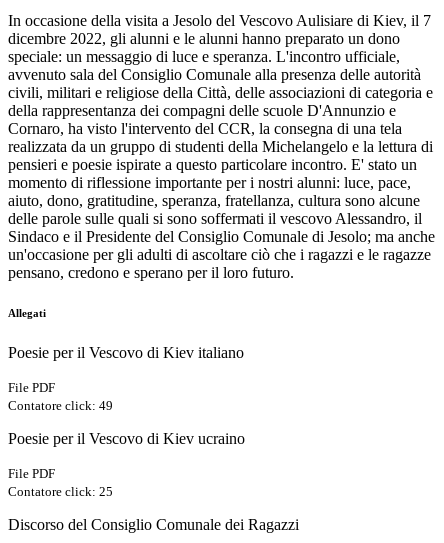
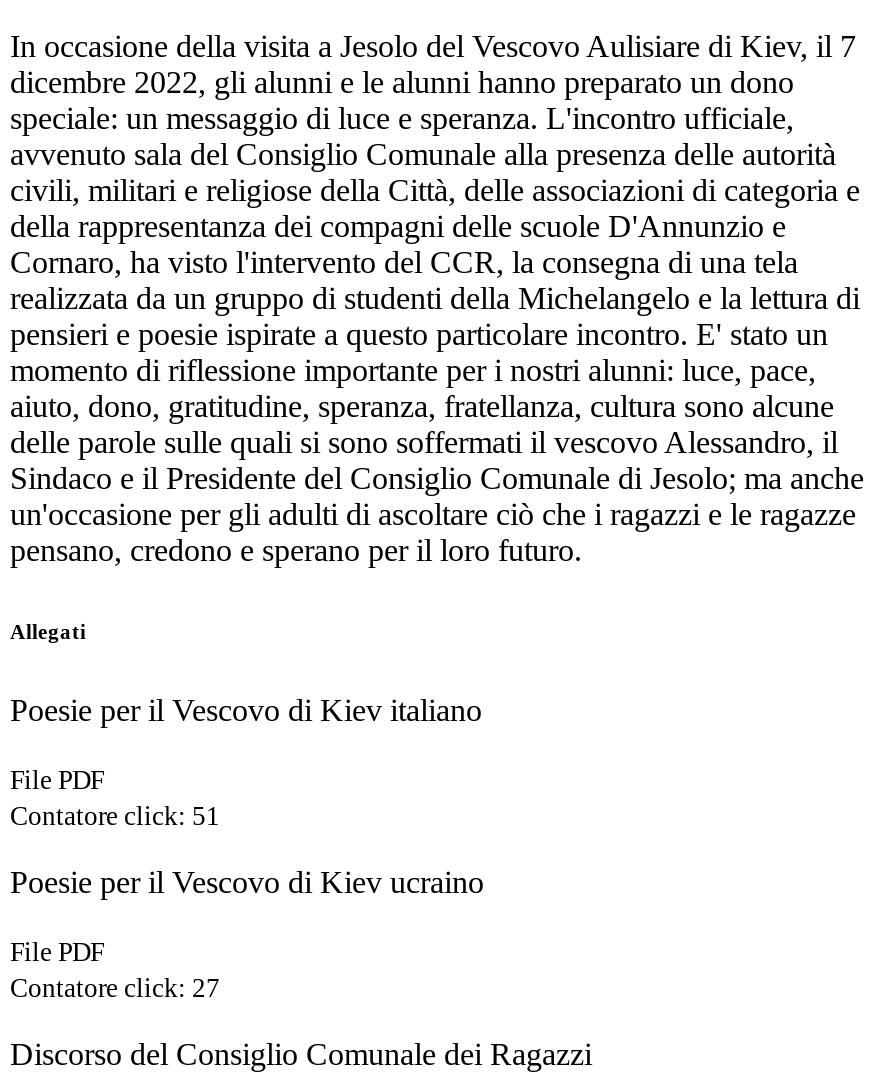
[8,398,113,413] Contatore click: 49 -> [10,801,220,831] Contatore click: 51
[8,484,113,499] Contatore click: 25 -> [10,973,220,1003] Contatore click: 27

